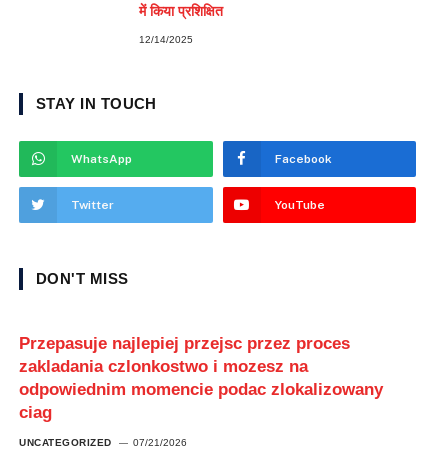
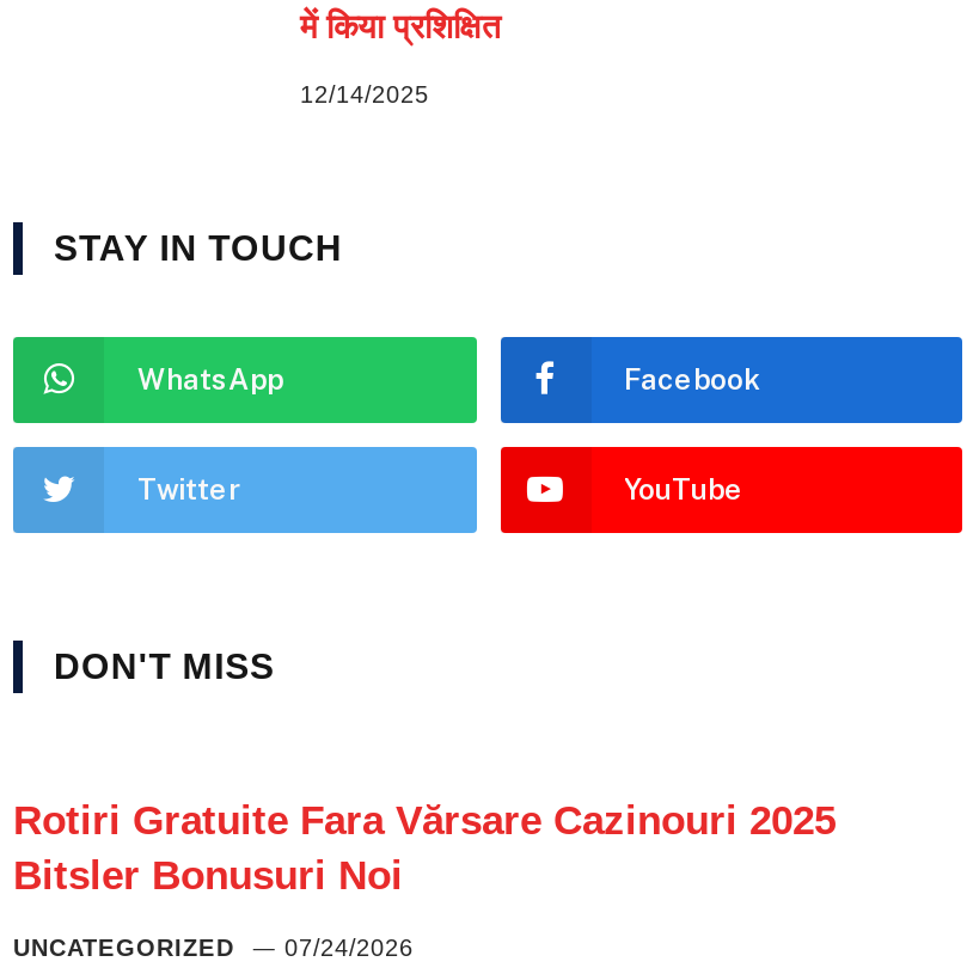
[19,334,383,422] Przepasuje najlepiej przejsc przez proces | zakladania czlonkostwo i mozesz na | odpowiednim momencie podac zlokalizowany | ciag -> [13,797,836,898] Rotiri Gratuite Fara Vărsare Cazinouri 2025 | Bitsler Bonusuri Noi
[19,437,186,448] UNCATEGORIZED 07/21/2026 -> [13,934,414,960] UNCATEGORIZED 07/24/2026

